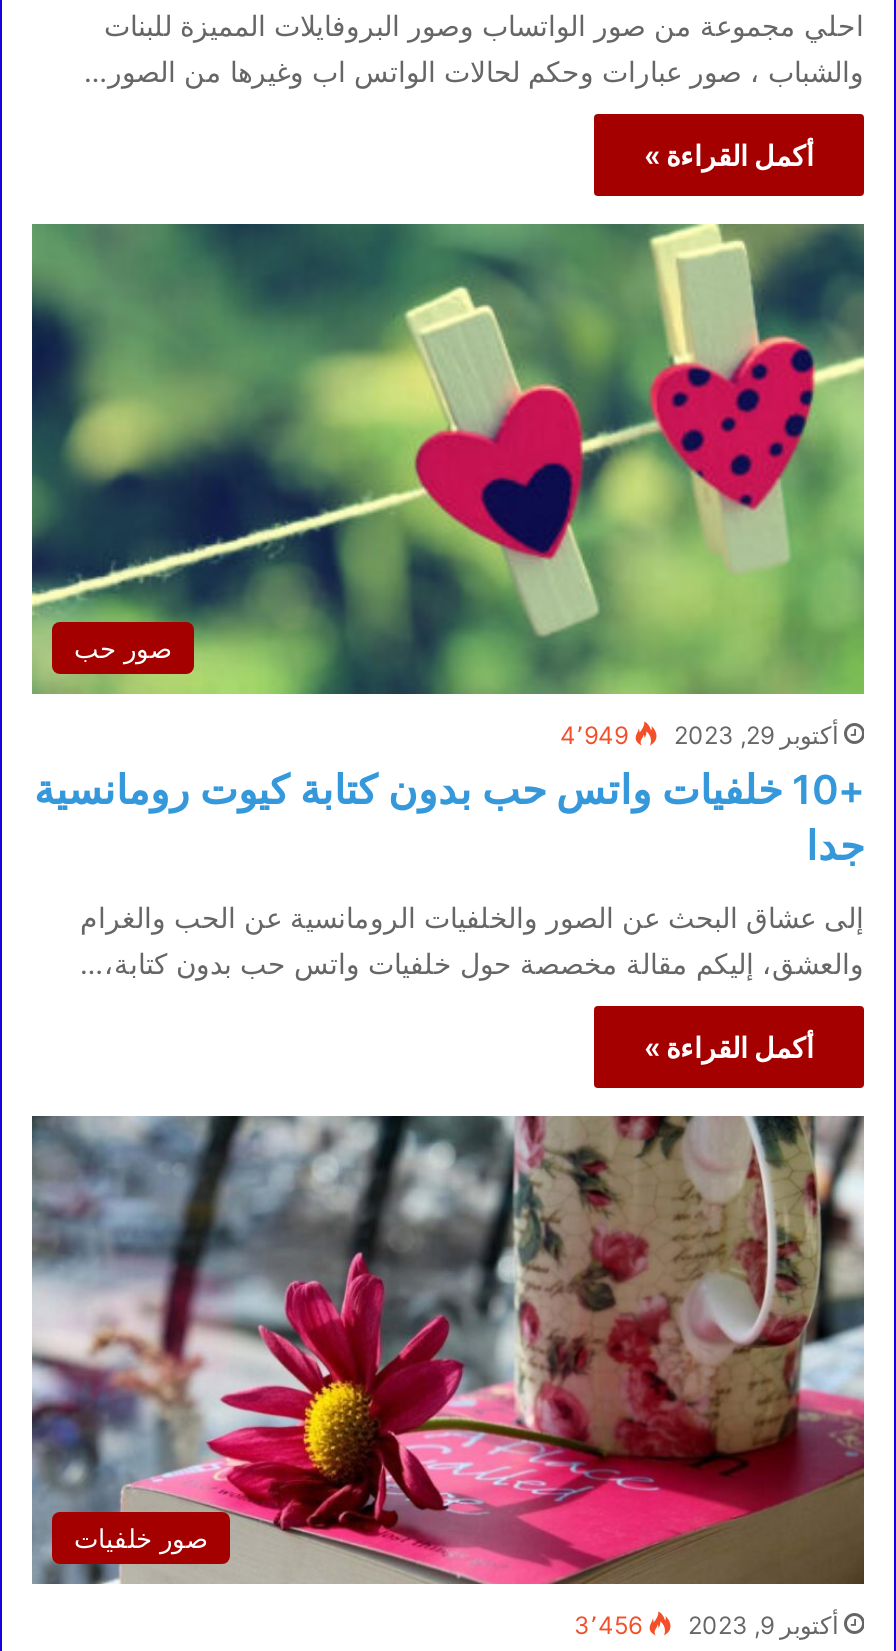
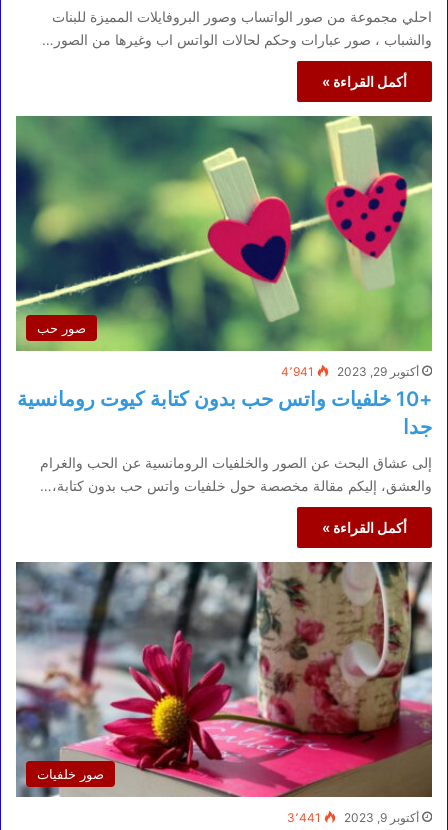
[560,720,628,750] 4٬949 -> [281,364,314,379] 4٬941
[574,1610,642,1640] 3٬456 -> [287,810,321,825] 3٬441

